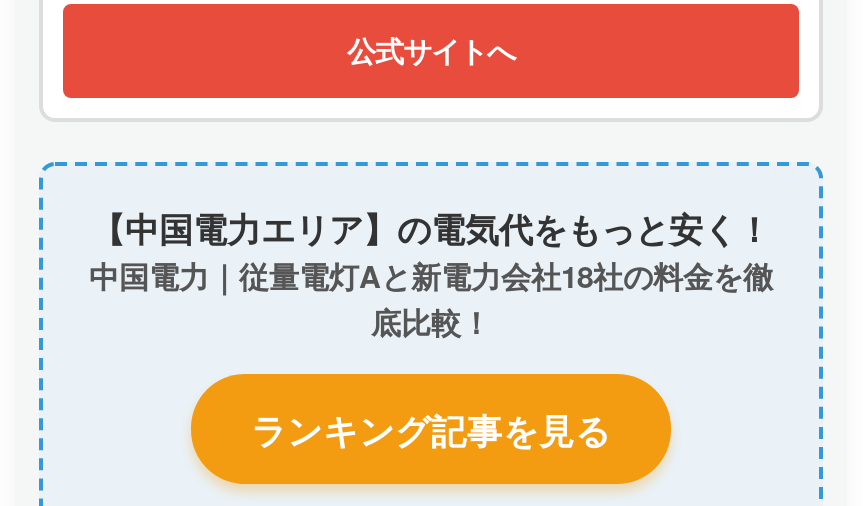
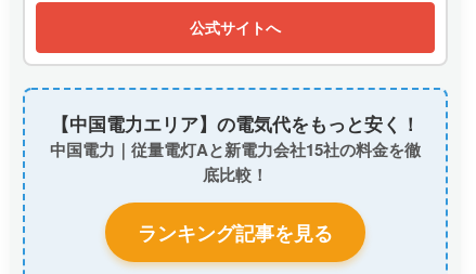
[89,254,773,298] 中国電力｜従量電灯Aと新電力会社18社の料金を徹 -> [50,137,421,161] 中国電力｜従量電灯Aと新電力会社15社の料金を徹

